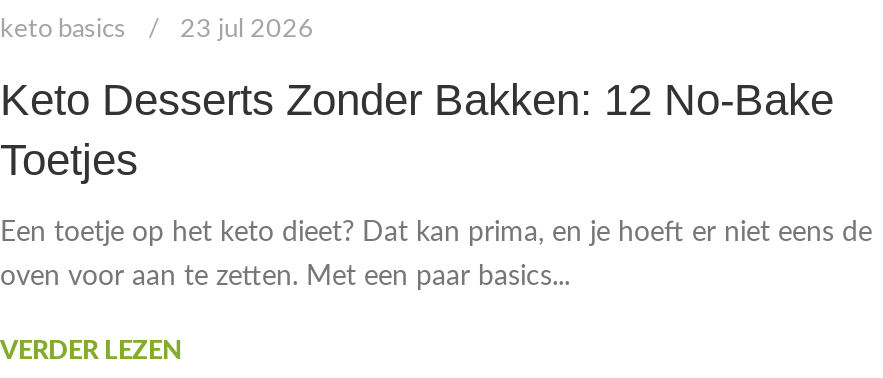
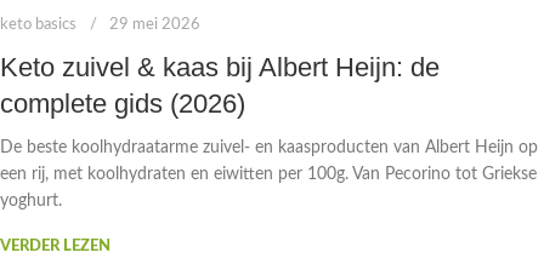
[0,17,872,291] 23 jul 2026 | Keto Desserts Zonder Bakken: 12 No-Bake | Toetjes | Een toetje op het keto dieet? Dat kan prima, en je hoeft er niet eens de | oven voor aan te zetten. Met een paar basics... -> [0,17,538,210] 29 mei 2026 | Keto zuivel & kaas bij Albert Heijn: de | complete gids (2026) | De beste koolhydraatarme zuivel- en kaasproducten van Albert Heijn op | een rij, met koolhydraten en eiwitten per 100g. Van Pecorino tot Griekse | yoghurt.

